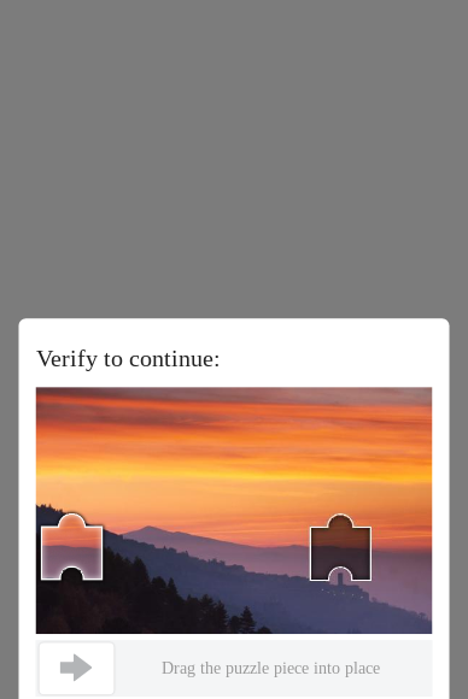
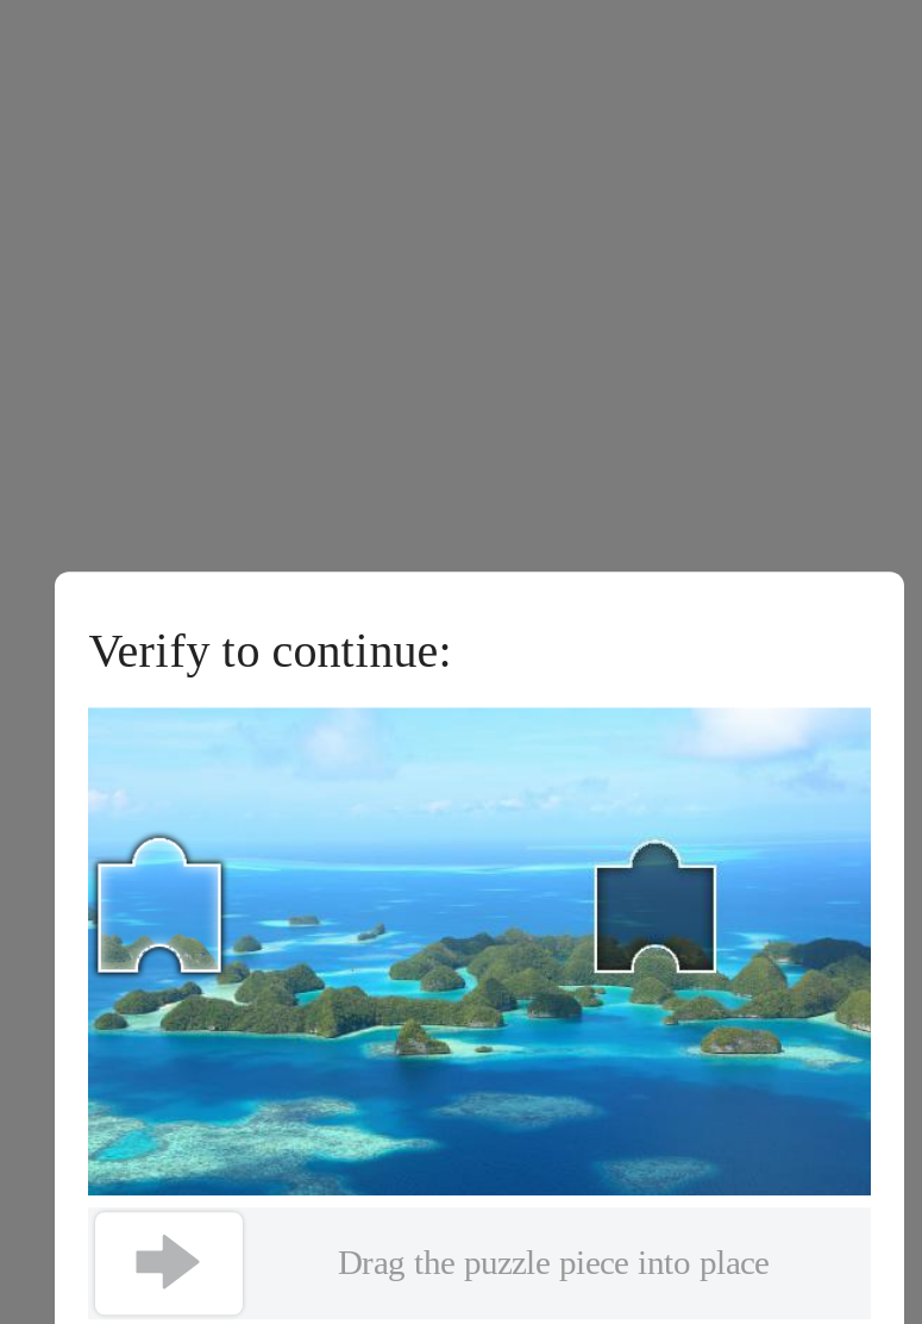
[35,386,433,635] [image] -> [84,707,874,1198] [image]

